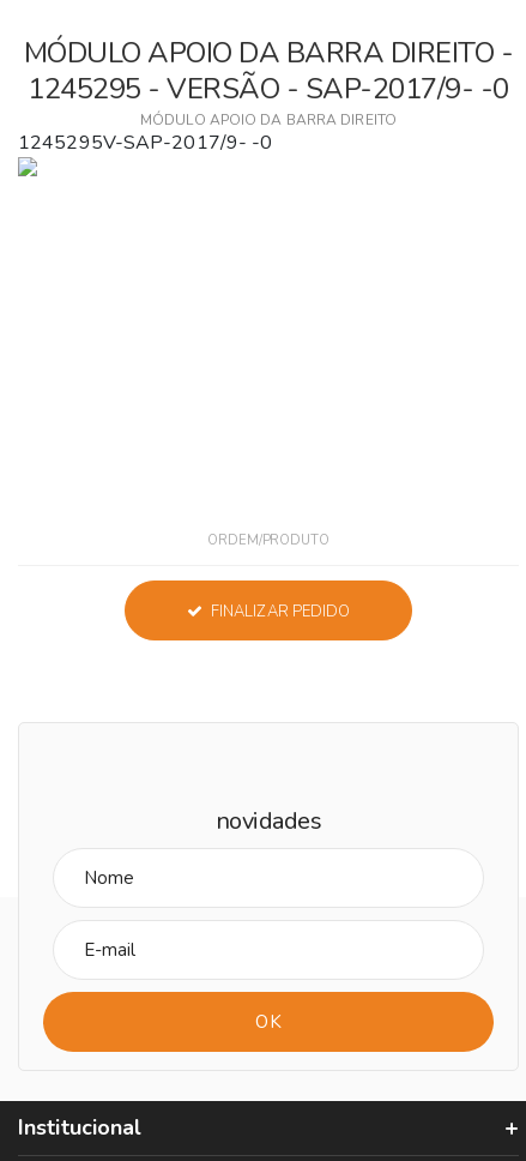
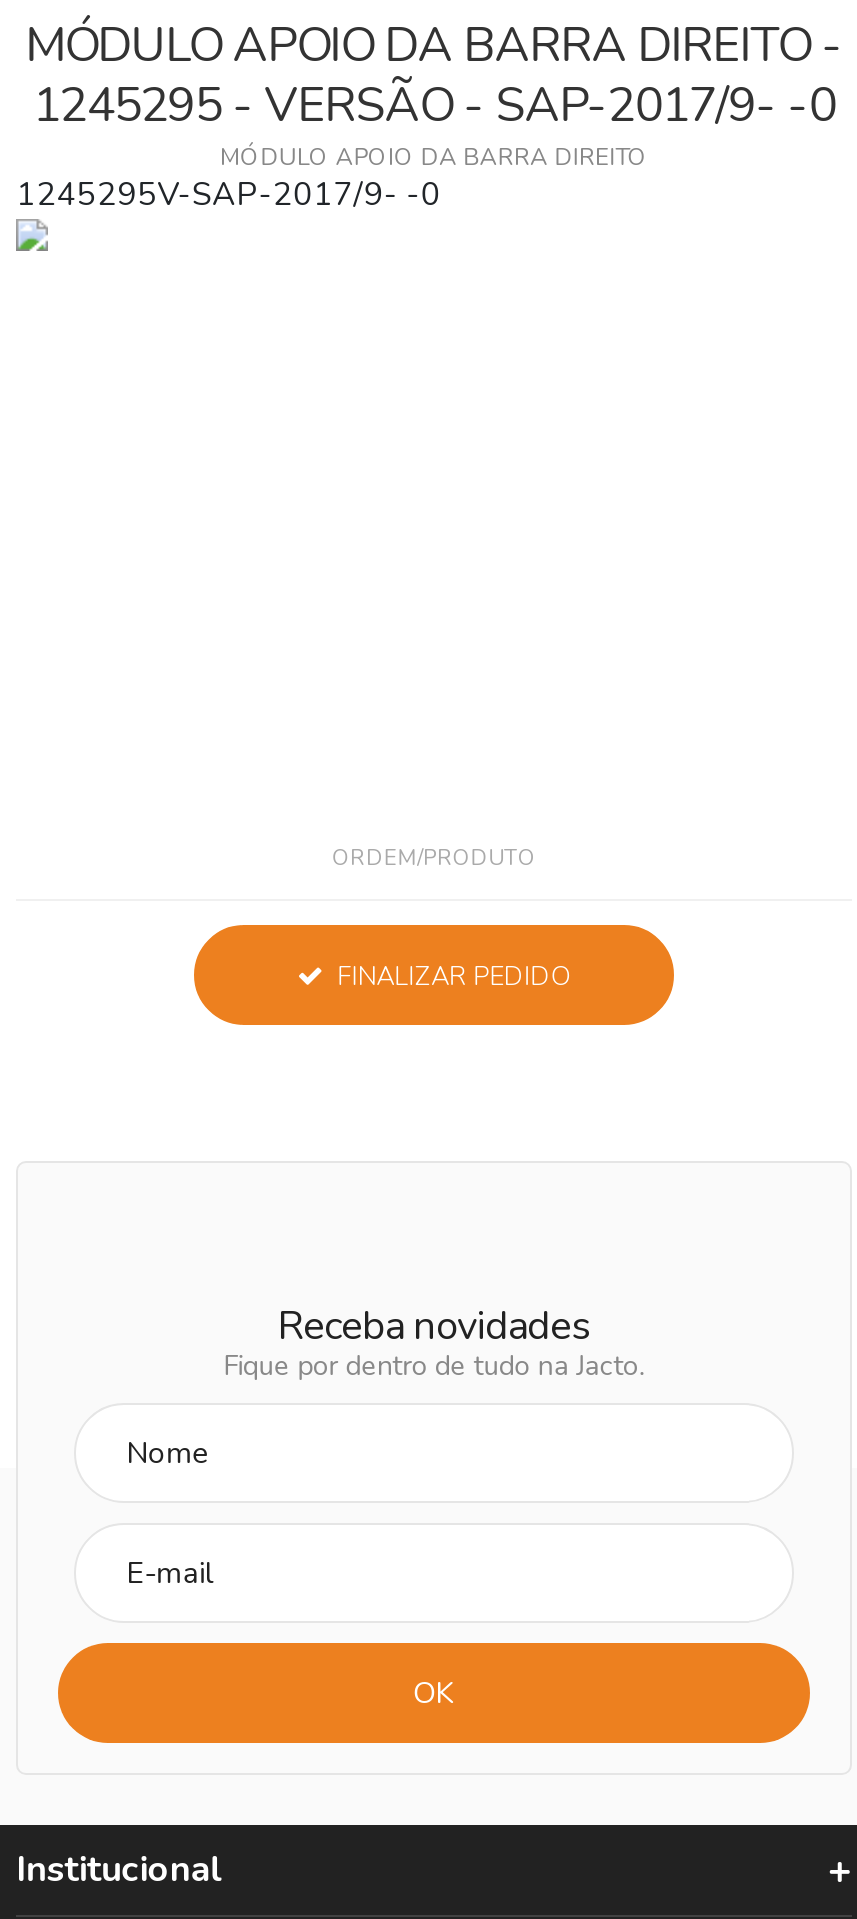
[215,805,321,837] novidades -> [224,1299,644,1385] Receba novidades | Fique por dentro de tudo na Jacto.

